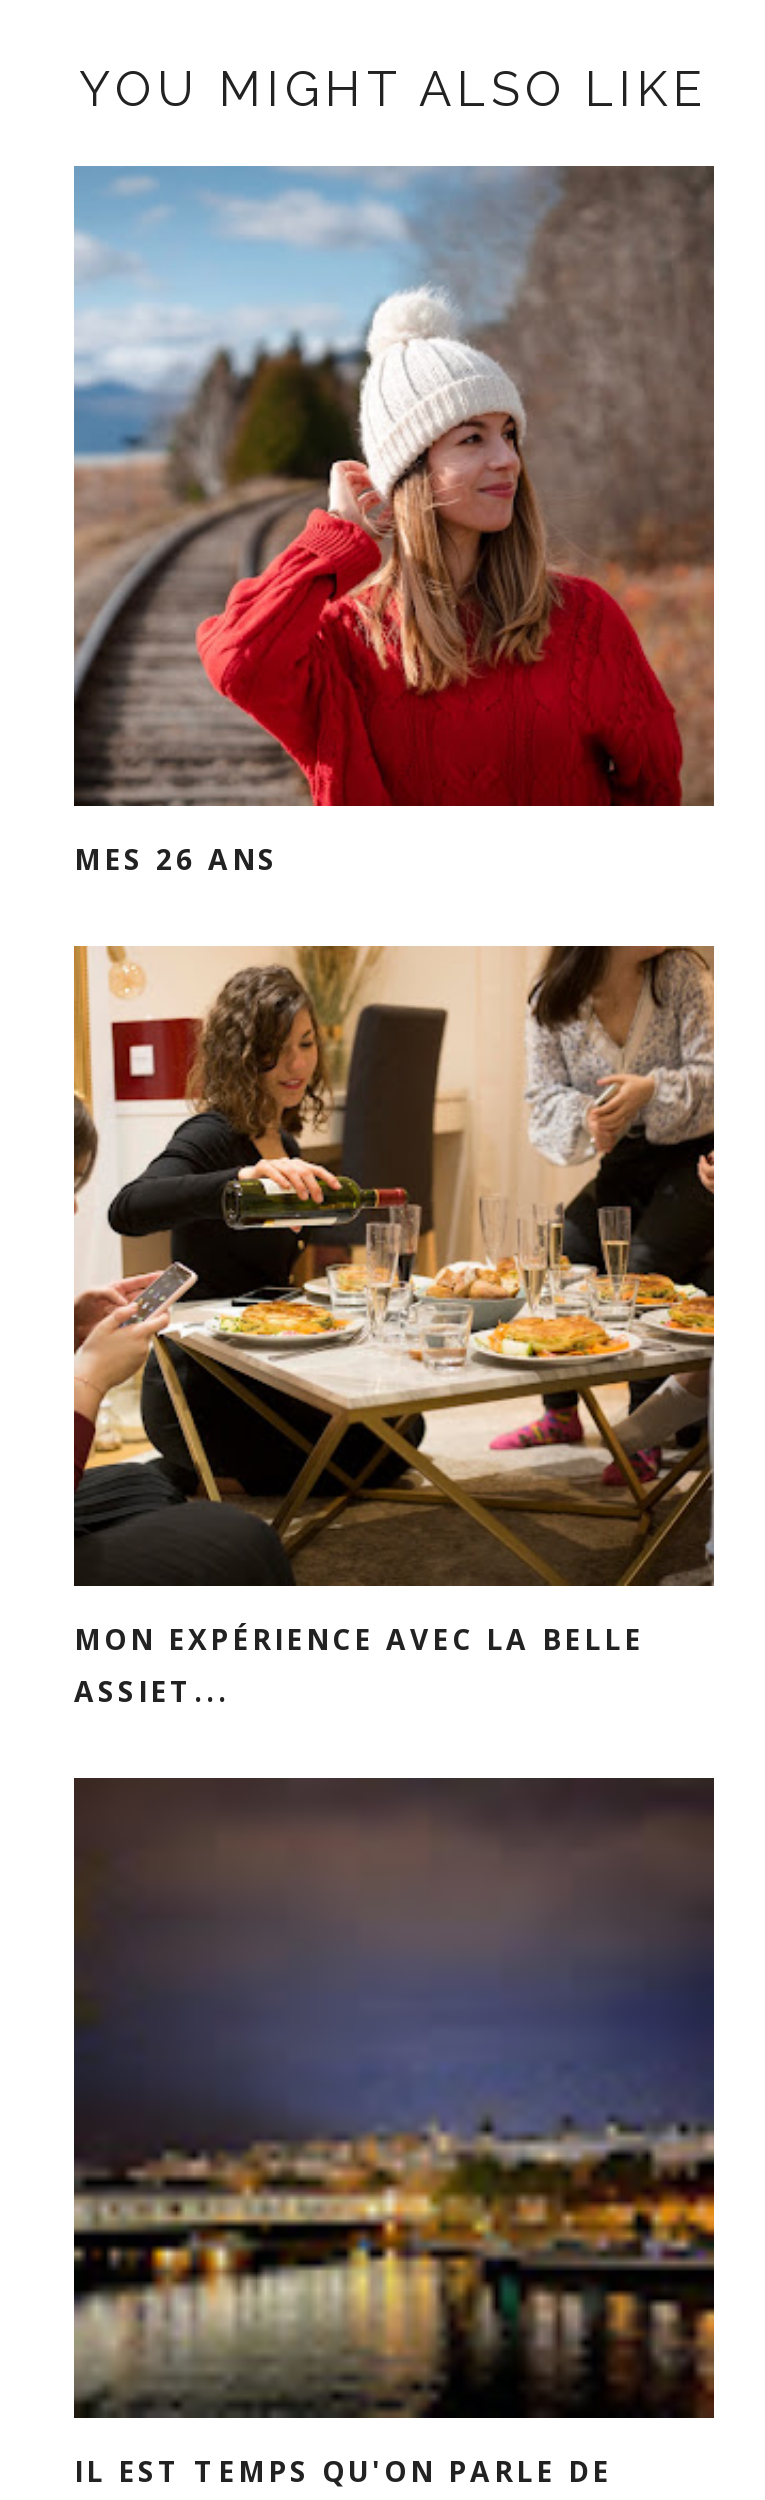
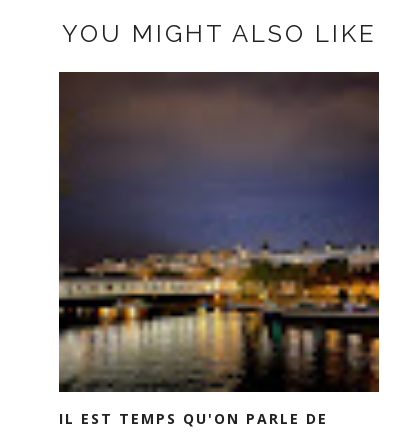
[72,164,716,878] [image] | MES 26 ANS -> none
[72,944,716,1710] [image] | MON EXPÉRIENCE AVEC LA BELLE | ASSIET... -> none

